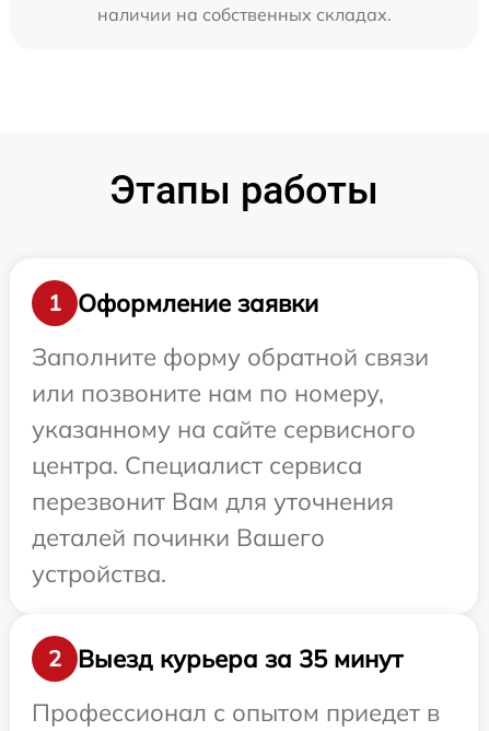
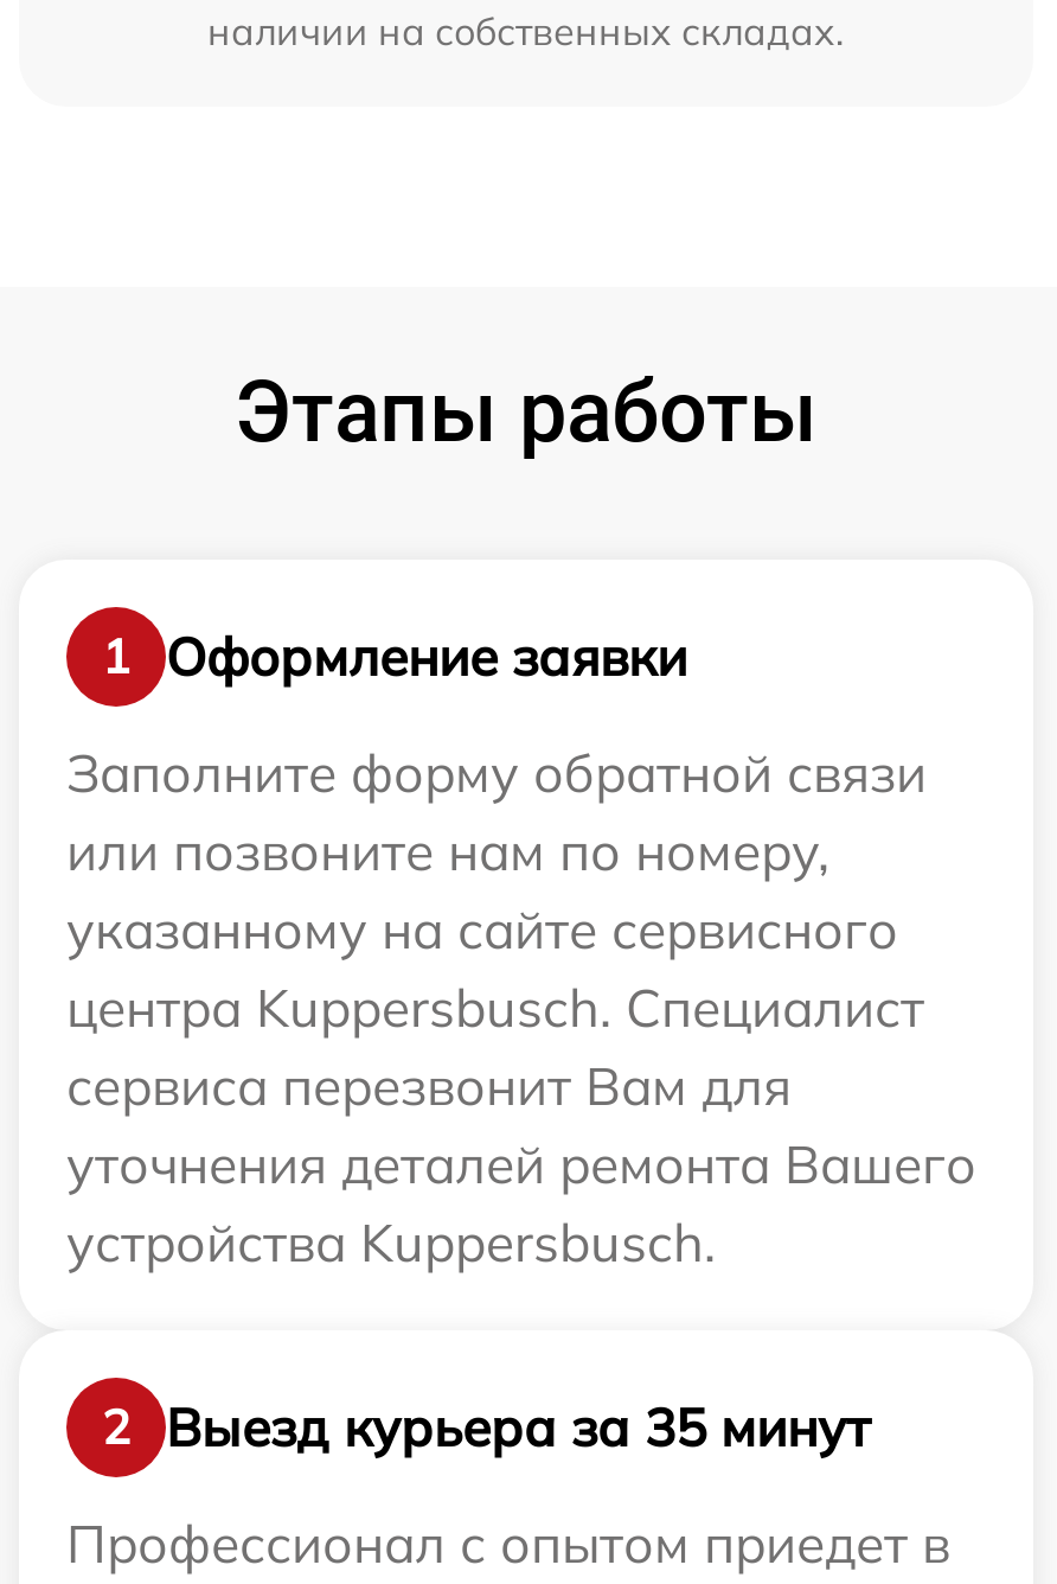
[32,450,394,589] центра. Специалист сервиса | перезвонит Вам для уточнения | деталей починки Вашего | устройства. -> [66,975,976,1276] центра Kuppersbusch. Специалист | сервиса перезвонит Вам для | уточнения деталей ремонта Вашего | устройства Kuppersbusch.

